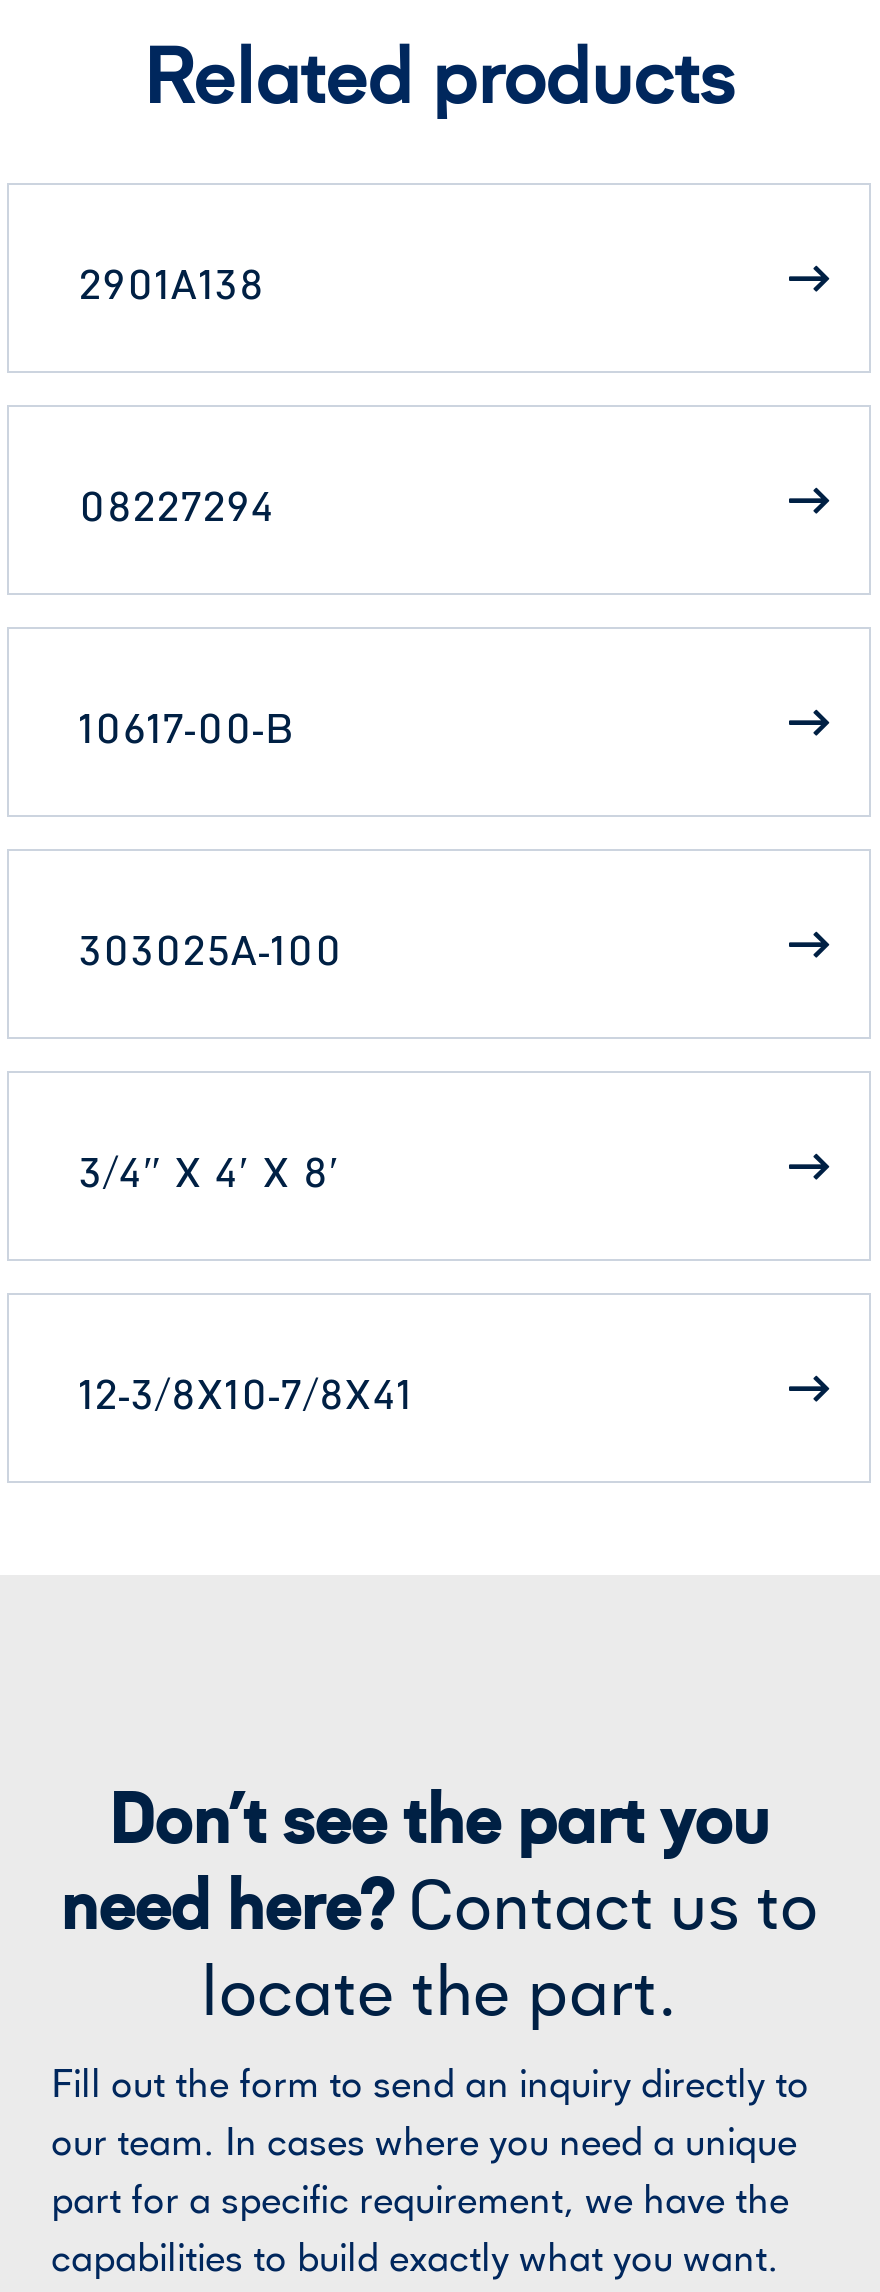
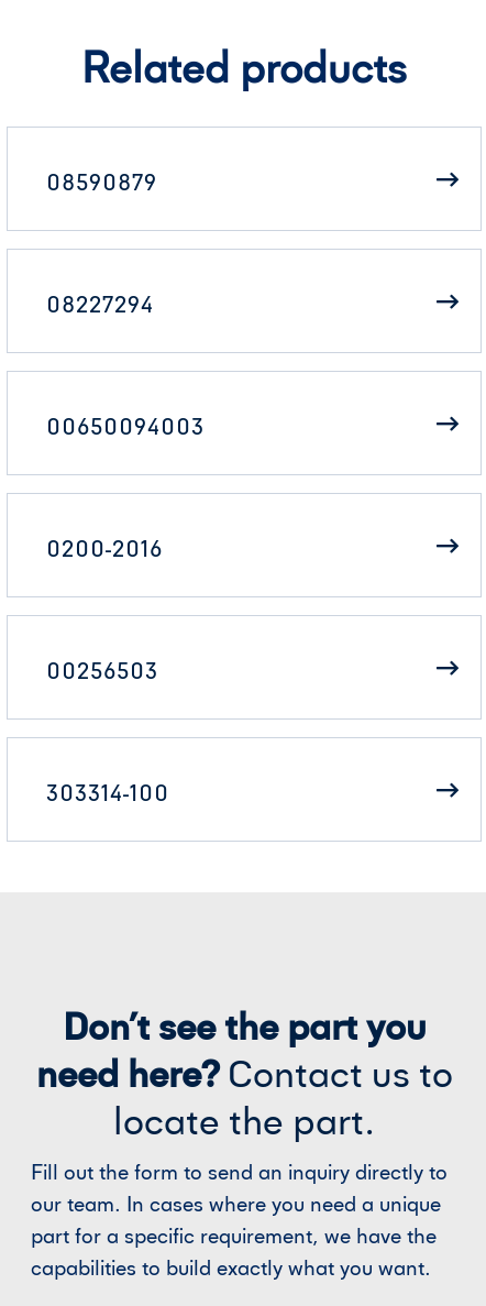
[79,257,265,309] 2901A138 -> [46,167,157,196] 08590879
[79,701,295,753] 10617-00-B -> [46,412,205,440] 00650094003
[79,923,343,975] 303025A-100 -> [46,534,163,562] 0200-2016
[79,1145,341,1197] 3/4″ X 4′ X 8′ -> [46,656,158,685] 00256503
[79,1367,413,1419] 12-3/8X10-7/8X41 -> [46,778,169,807] 303314-100

